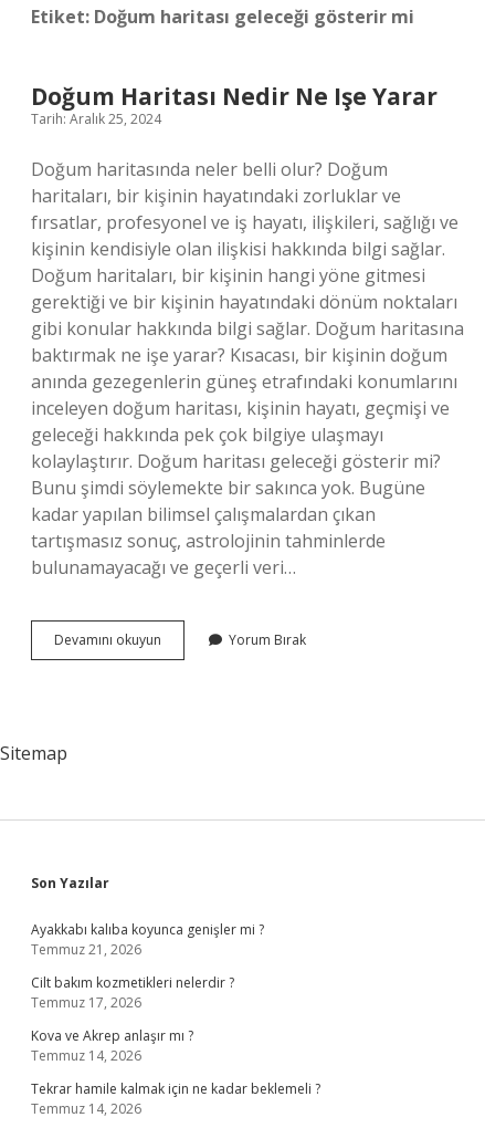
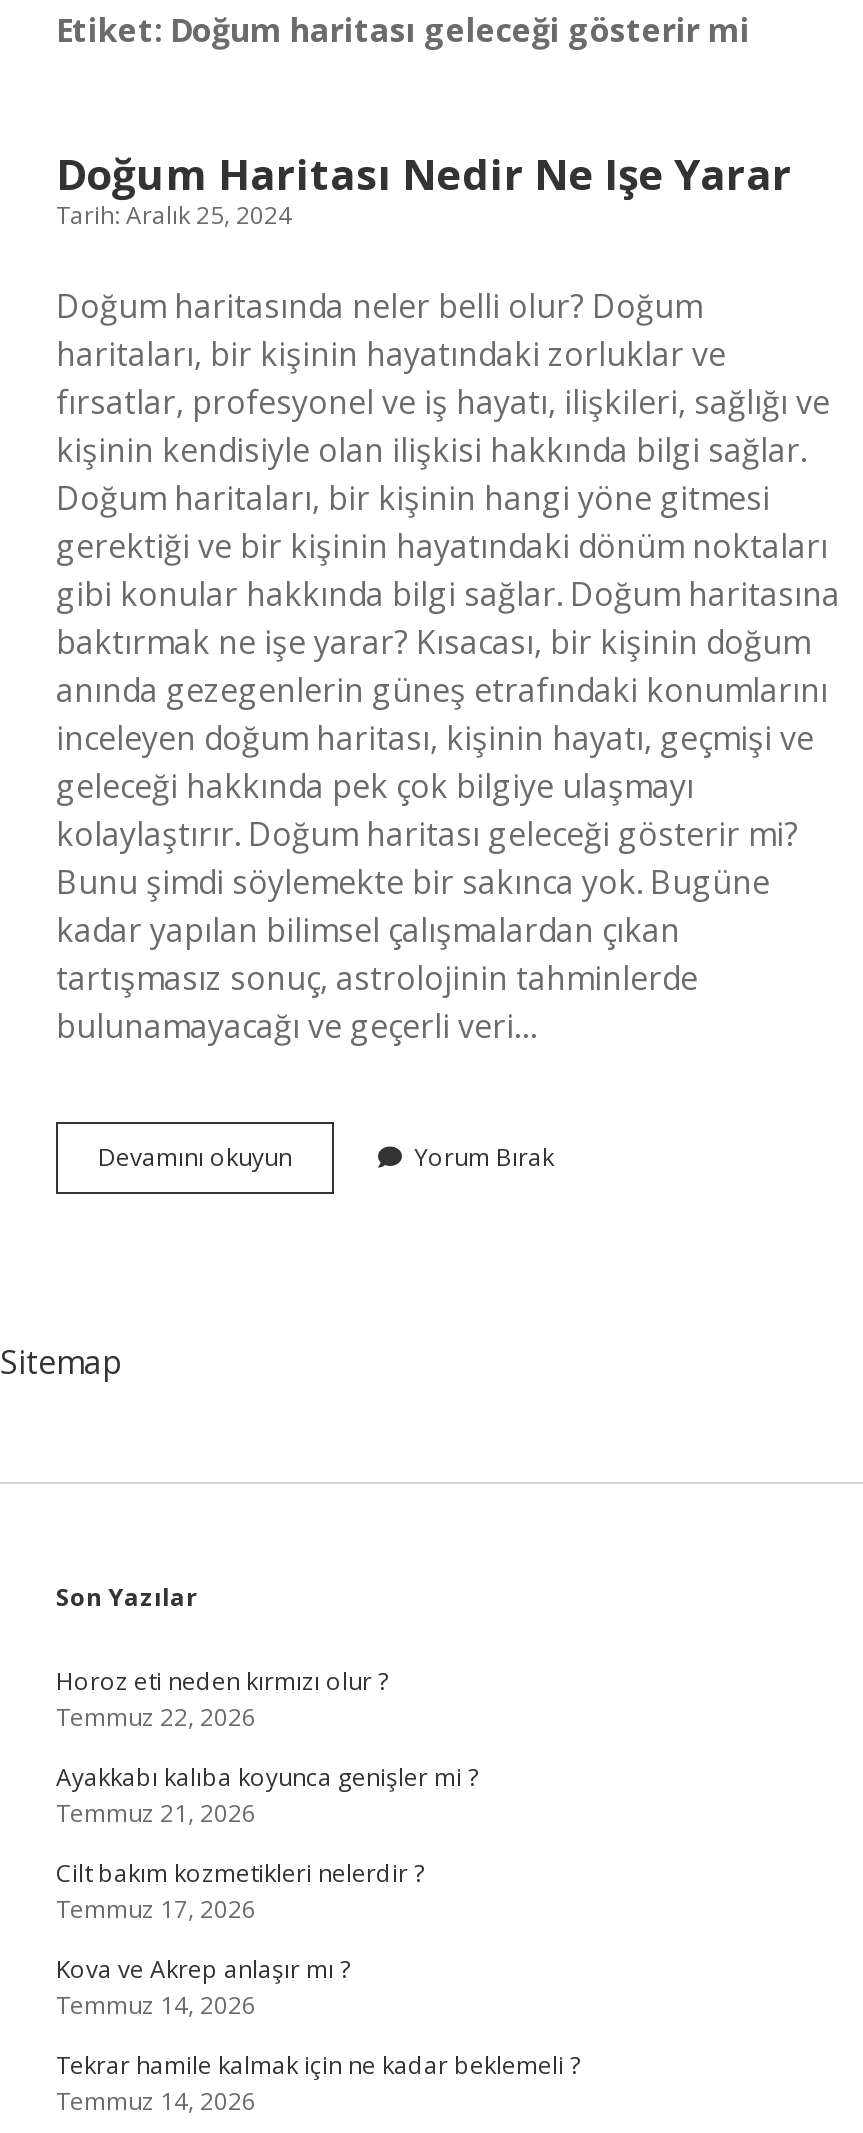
none -> [56,1664,388,1734] Horoz eti neden kırmızı olur ? | Temmuz 22, 2026

